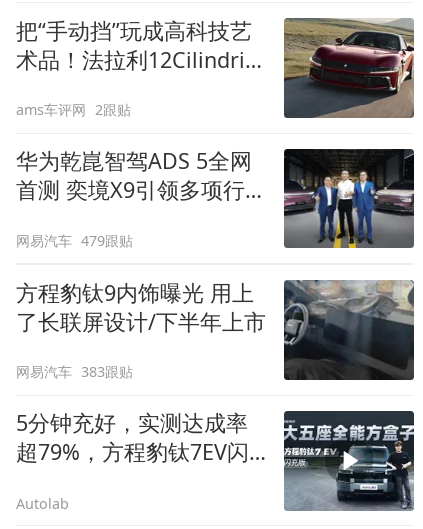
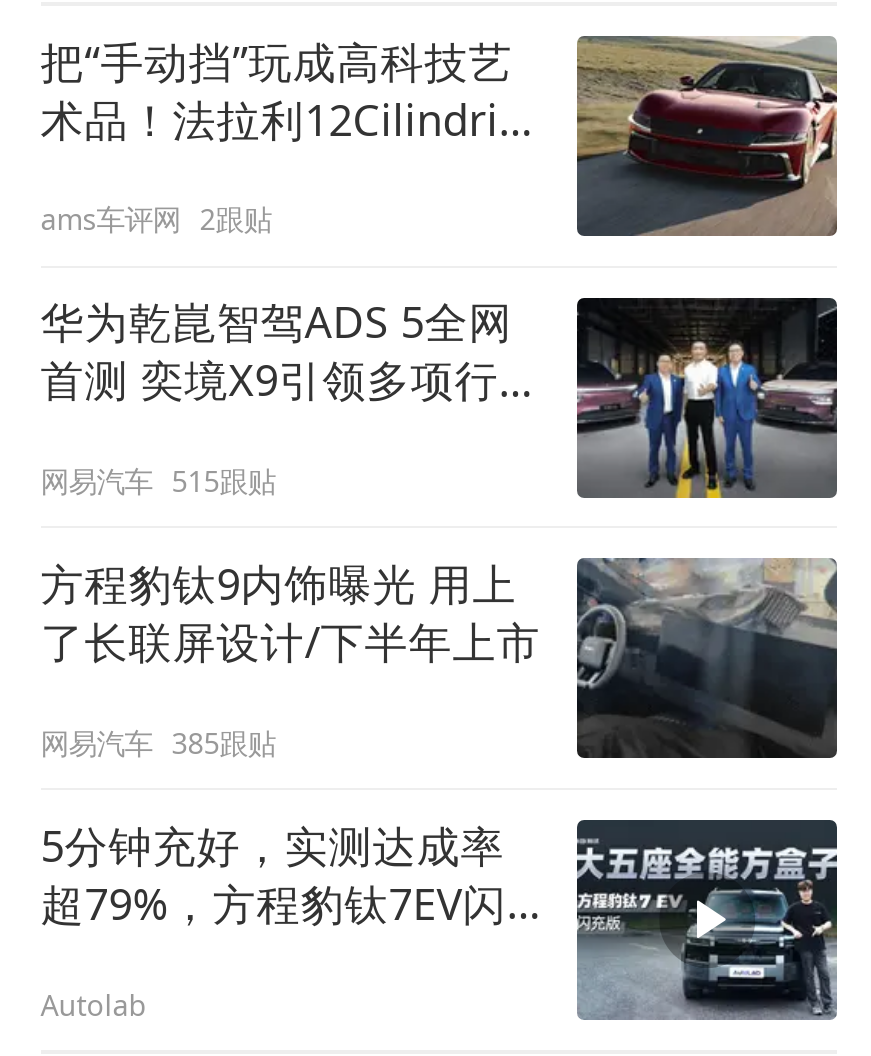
[16,231,133,250] 网易汽车 479跟贴 -> [40,461,276,499] 网易汽车 515跟贴
[16,362,133,381] 网易汽车 383跟贴 -> [40,723,276,761] 网易汽车 385跟贴

